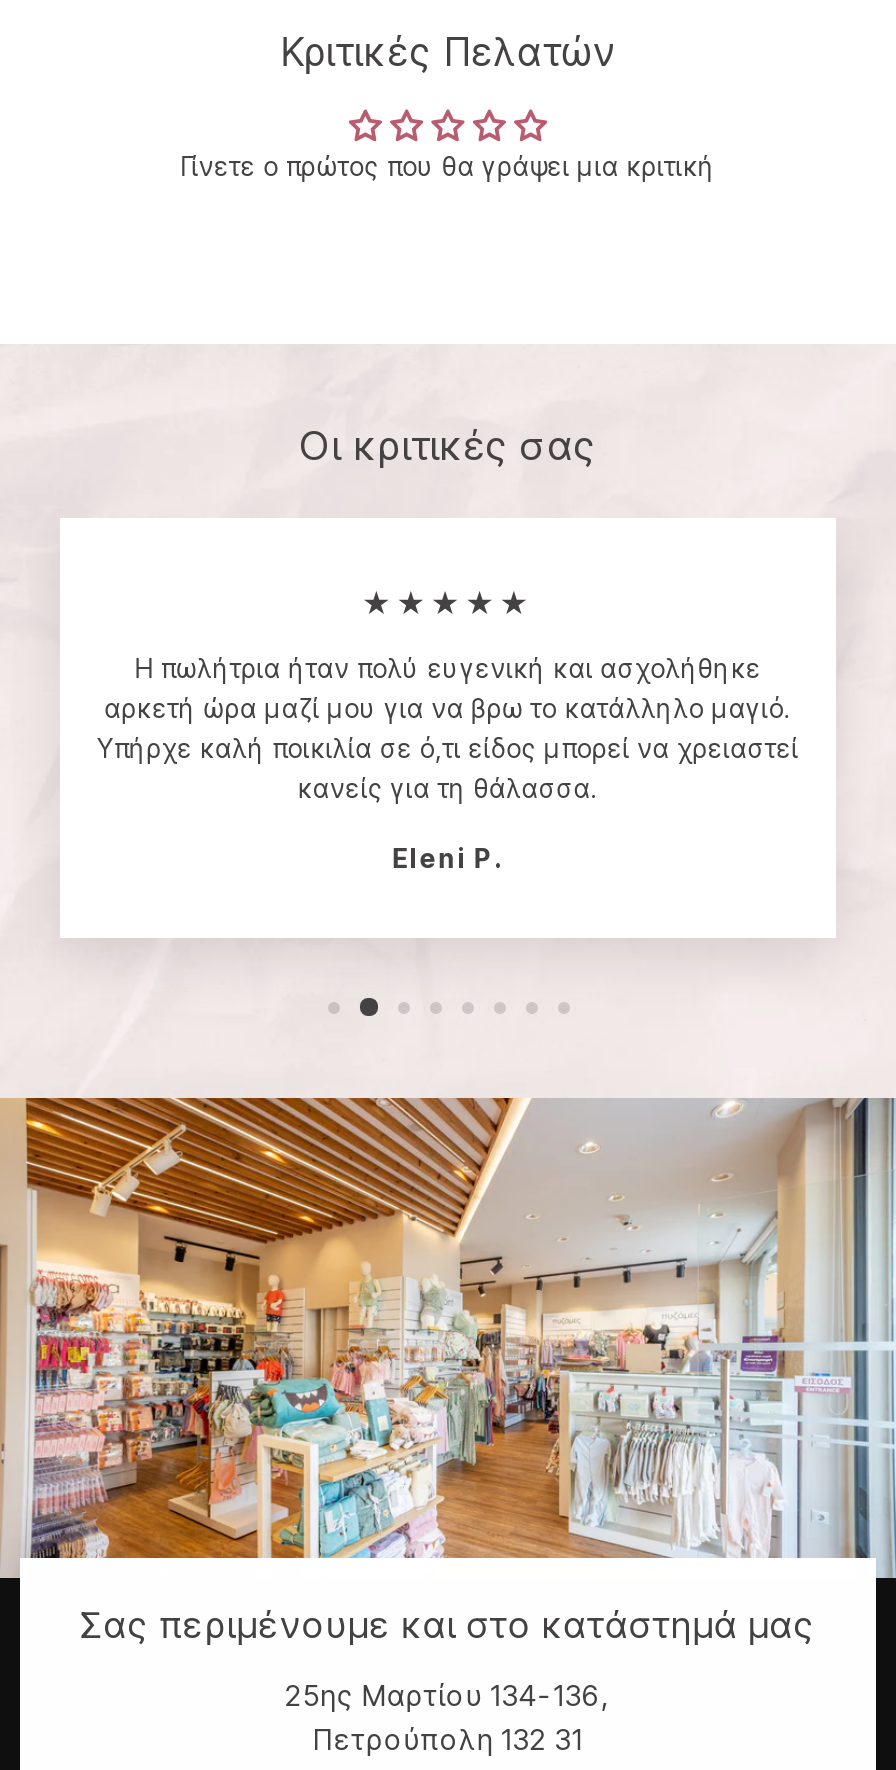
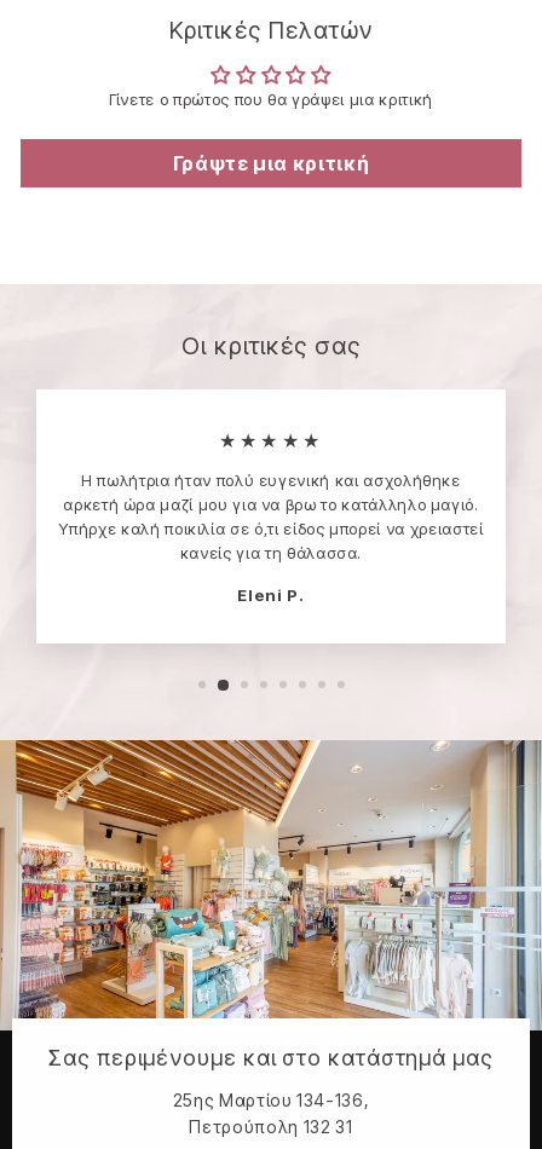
none -> [173,151,369,175] Γράψτε μια κριτική

